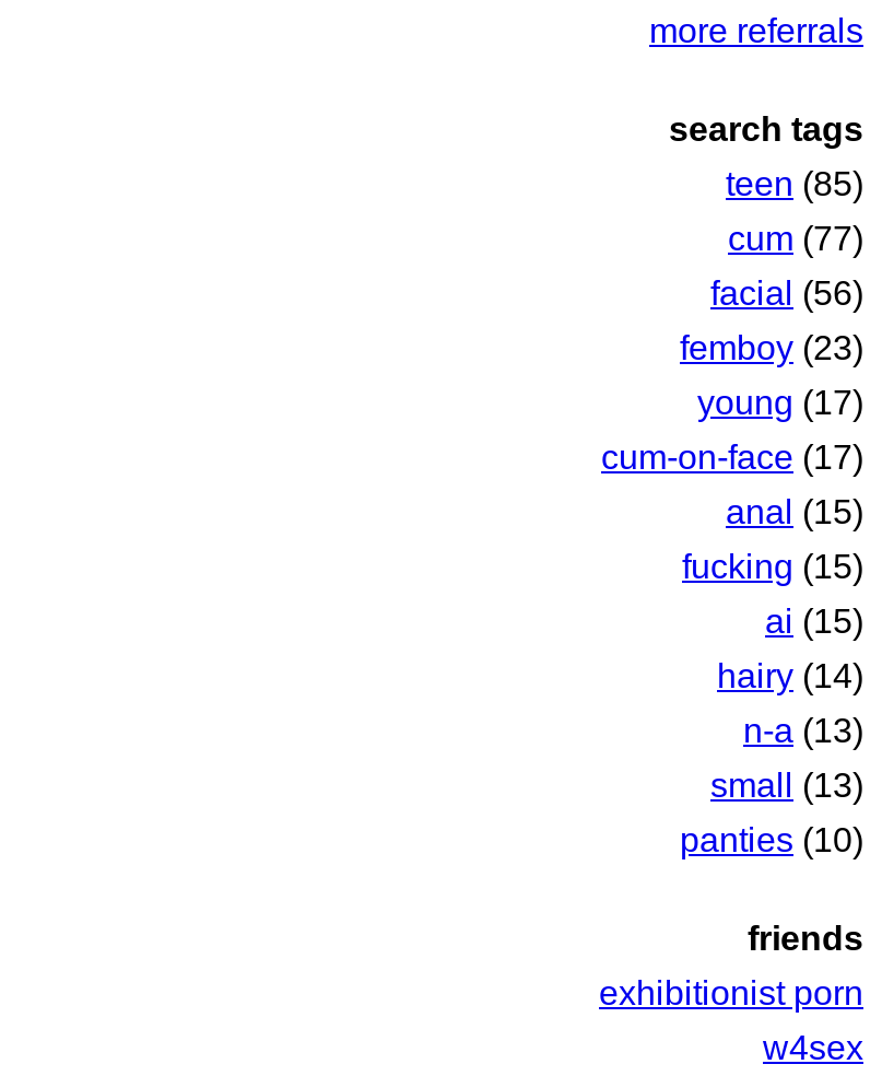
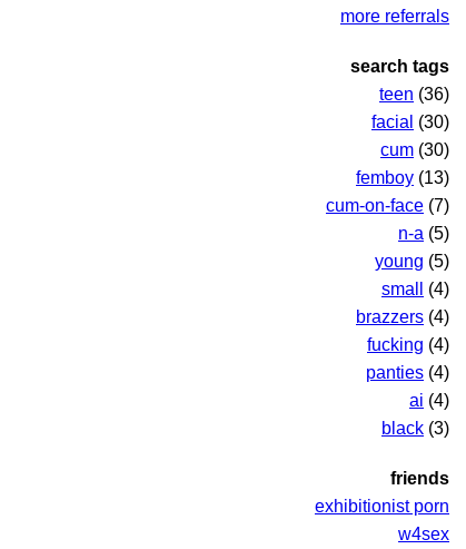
[726,166,863,203] teen (85) -> [379,85,449,104] teen (36)
[728,220,863,257] cum (77) -> [371,113,449,132] facial (30)
[710,275,863,312] facial (56) -> [380,141,449,159] cum (30)
[680,330,863,367] femboy (23) -> [356,168,449,187] femboy (13)
[697,384,863,421] young (17) -> [326,196,449,215] cum-on-face (7)
[601,439,863,476] cum-on-face (17) -> [398,224,449,243] n-a (5)
[726,494,863,531] anal (15) -> [375,252,449,271] young (5)
[682,548,863,585] fucking (15) -> [381,280,449,299] small (4)
[765,603,863,640] ai (15) -> [356,308,449,327] brazzers (4)
[717,658,863,695] hairy (14) -> [367,335,449,354] fucking (4)
[743,712,863,749] n-a (13) -> [366,363,449,382] panties (4)
[710,767,863,804] small (13) -> [409,391,449,410] ai (4)
[680,822,863,859] panties (10) -> [381,419,449,438] black (3)

